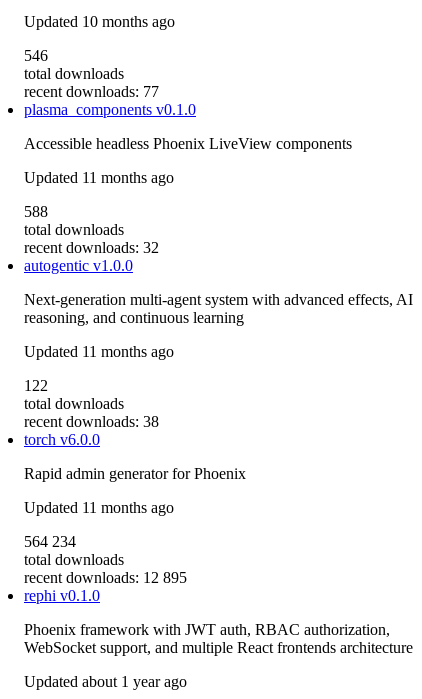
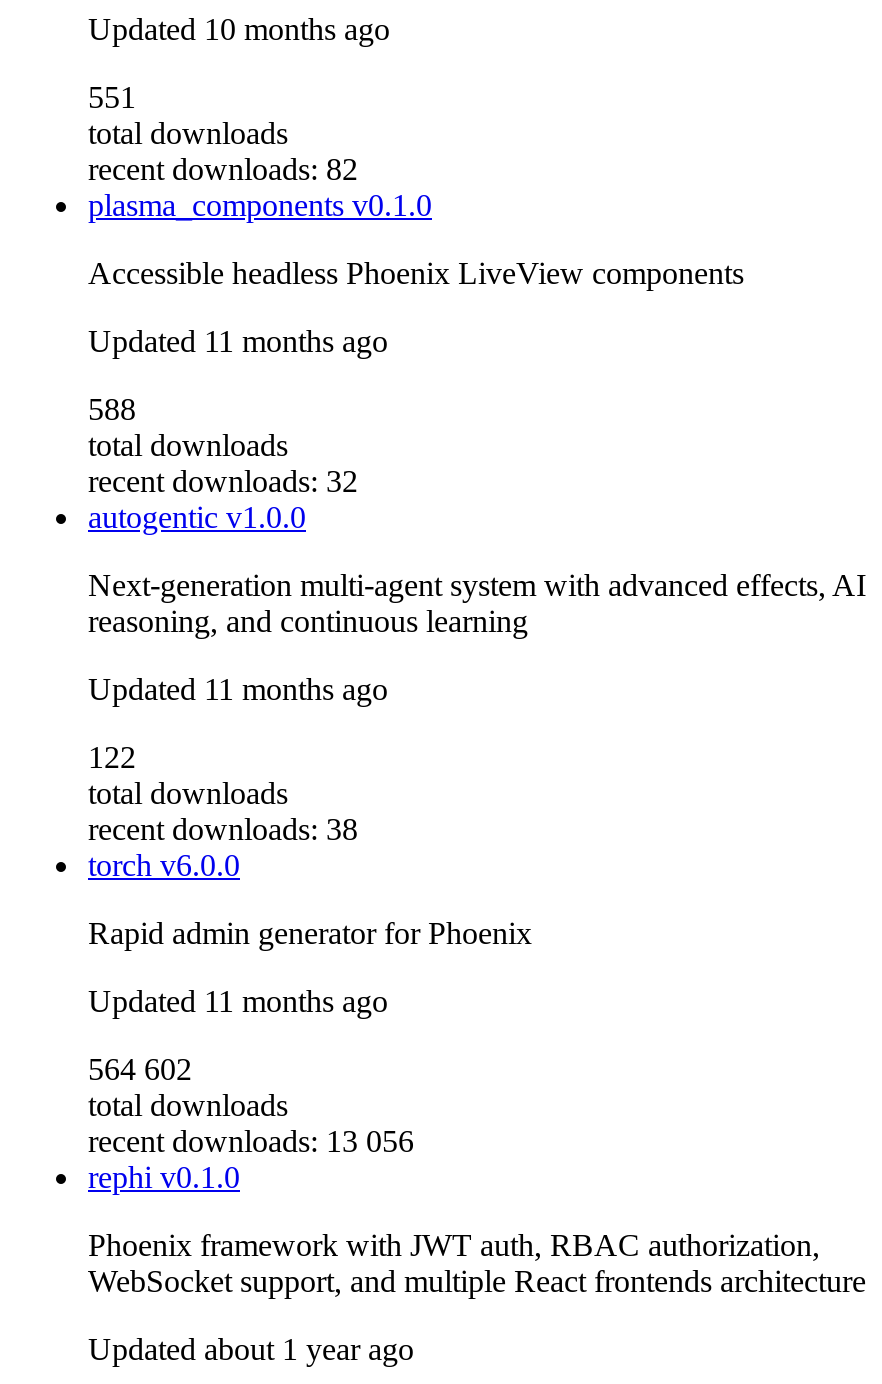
[24,47,48,64] 546 -> [88,81,136,115] 551
[24,83,159,100] recent downloads: 77 -> [88,153,358,187] recent downloads: 82
[24,533,76,550] 564 234 -> [88,1053,192,1087] 564 602
[24,569,187,586] recent downloads: 12 895 -> [88,1125,414,1159] recent downloads: 13 056

